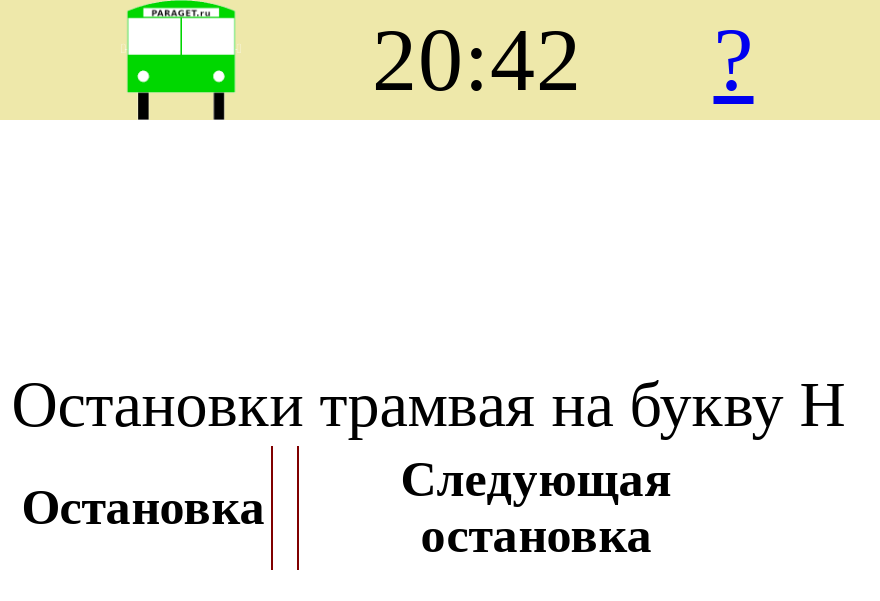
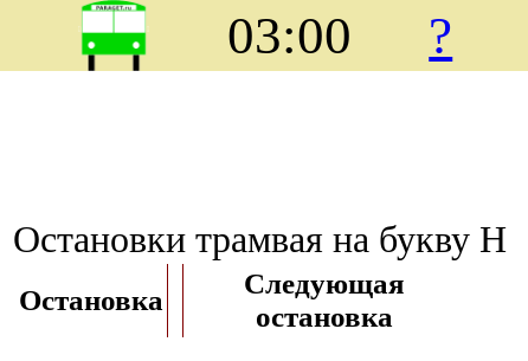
[372,10,582,110] 20:42 -> [227,6,351,65] 03:00

